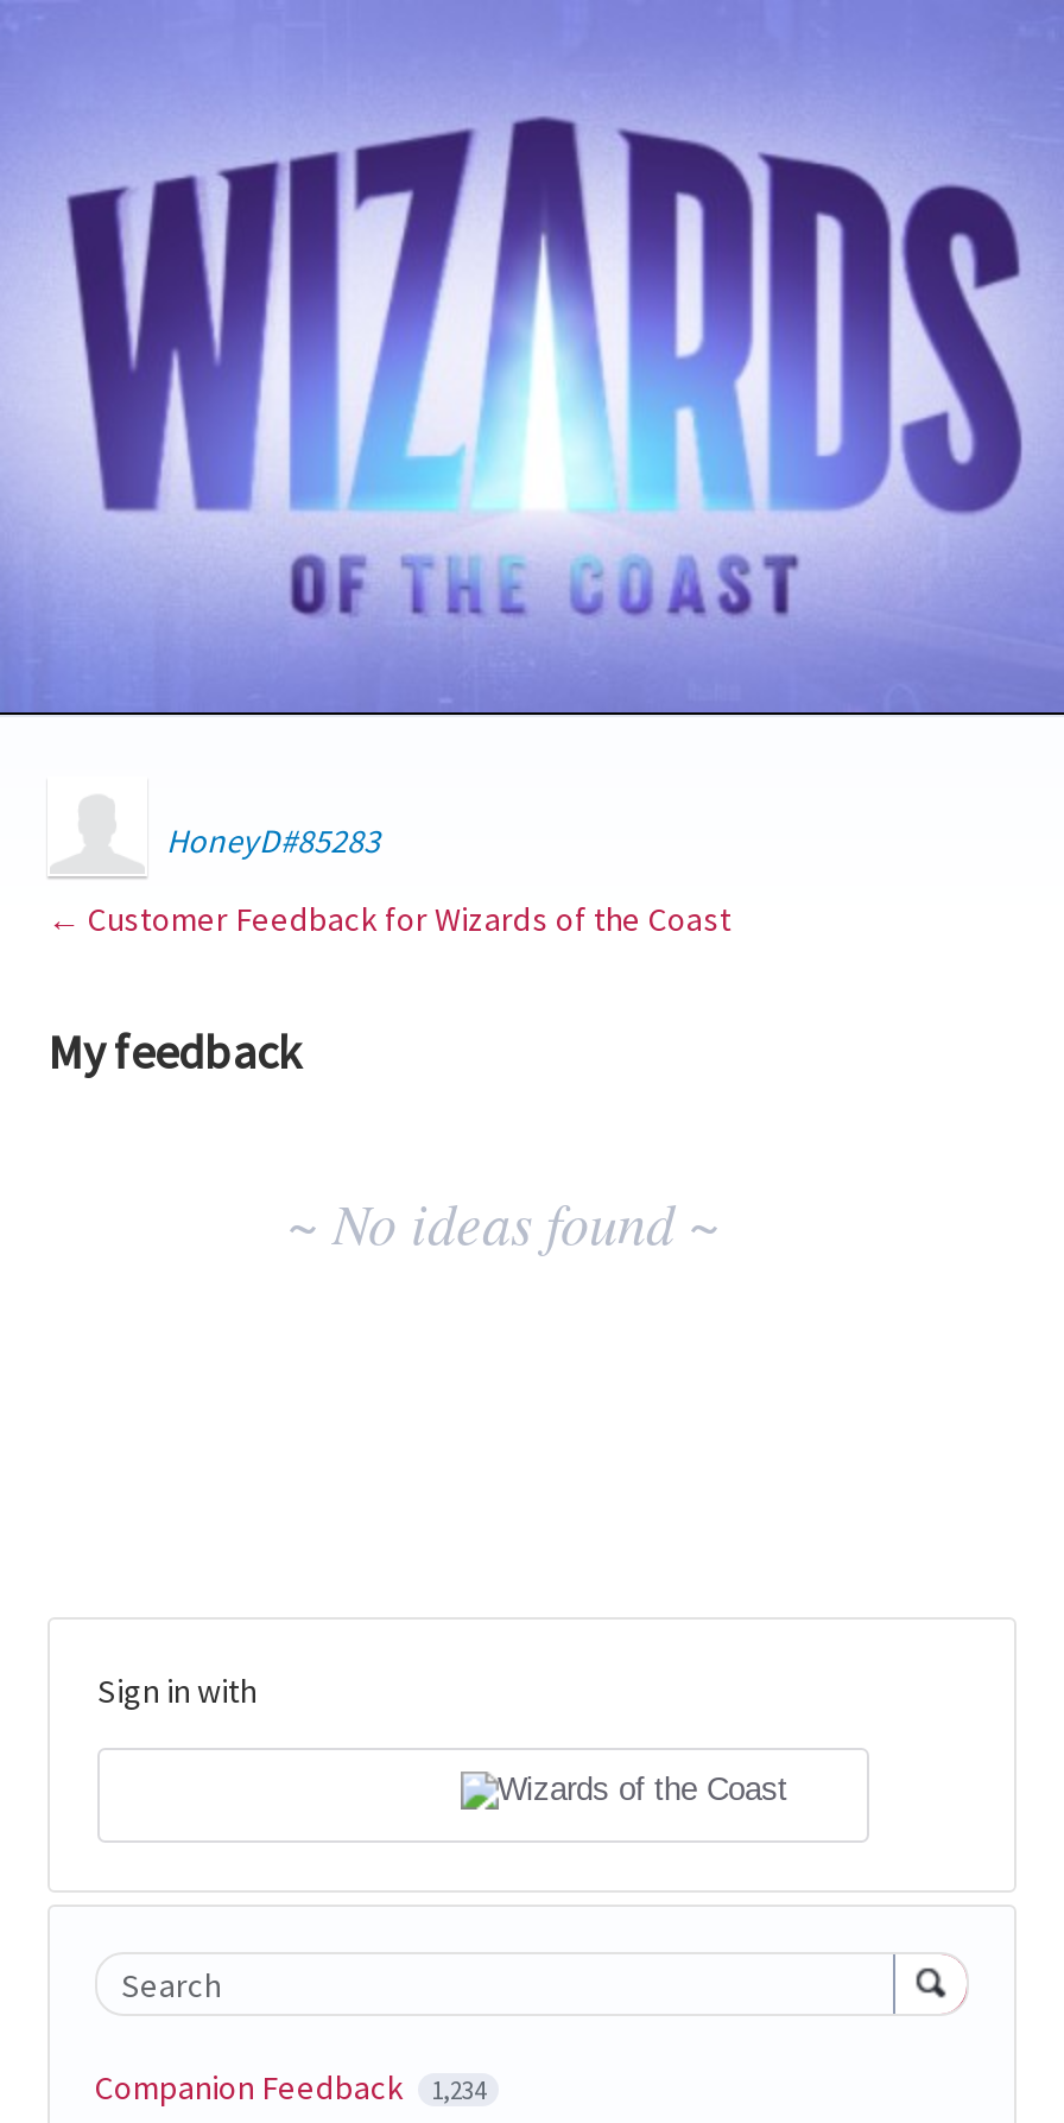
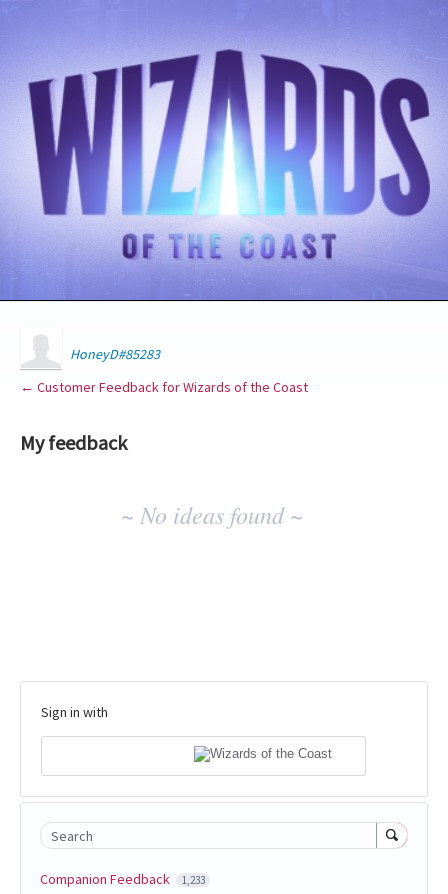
[95,2065,486,2108] Companion Feedback 1,234 -> [40,870,204,888] Companion Feedback 1,233

